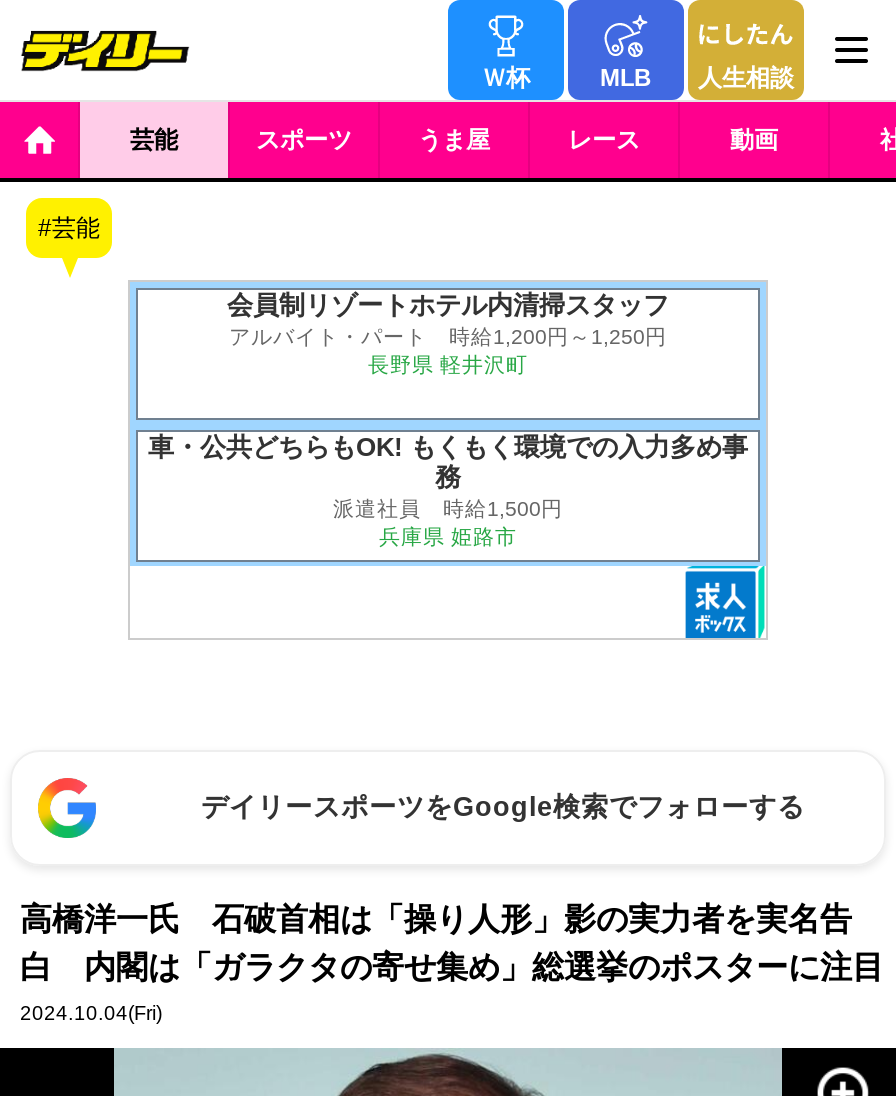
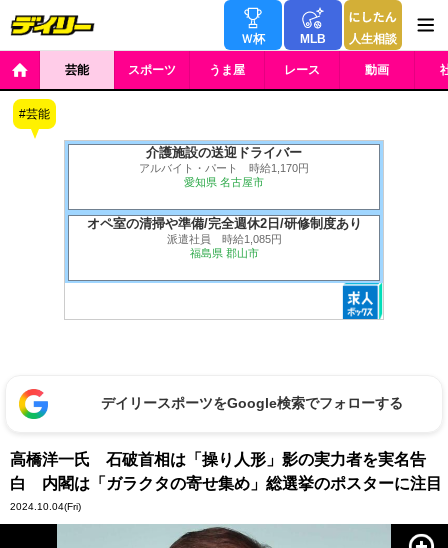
[227,290,669,376] 会員制リゾートホテル内清掃スタッフ | アルバイト・パート 時給1,200円～1,250円 | 長野県 軽井沢町 -> [139,145,309,188] 介護施設の送迎ドライバー | アルバイト・パート 時給1,170円 | 愛知県 名古屋市
[148,432,748,548] 車・公共どちらもOK! もくもく環境での入力多め事 | 務 | 派遣社員 時給1,500円 | 兵庫県 姫路市 -> [86,216,361,259] オペ室の清掃や準備/完全週休2日/研修制度あり | 派遣社員 時給1,085円 | 福島県 郡山市

